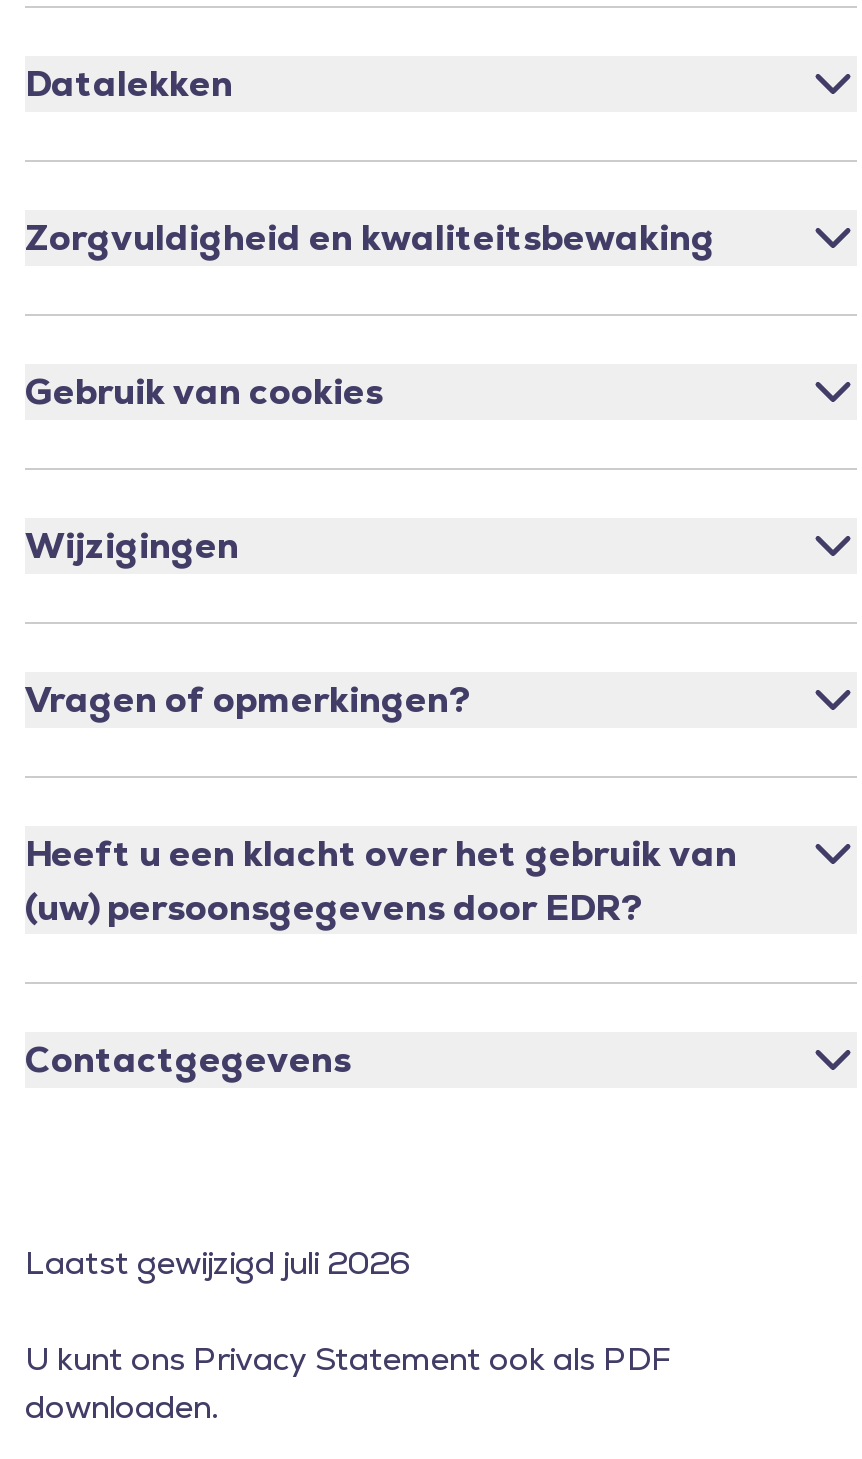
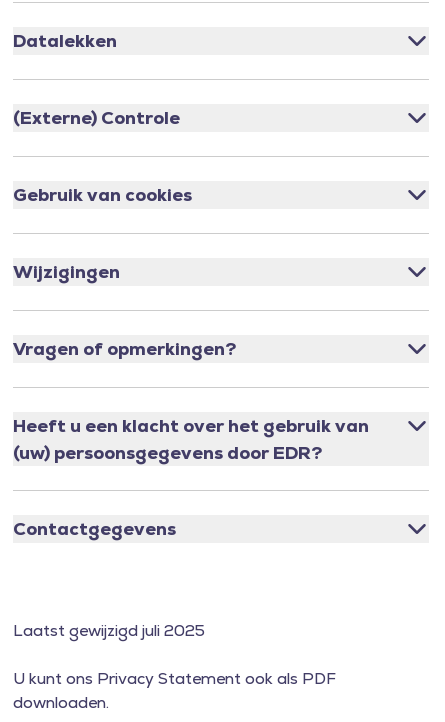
[25,214,715,260] Zorgvuldigheid en kwaliteitsbewaking -> [13,106,180,129] (Externe) Controle
[25,1242,411,1284] Laatst gewijzigd juli 2026 -> [13,620,205,641] Laatst gewijzigd juli 2025

